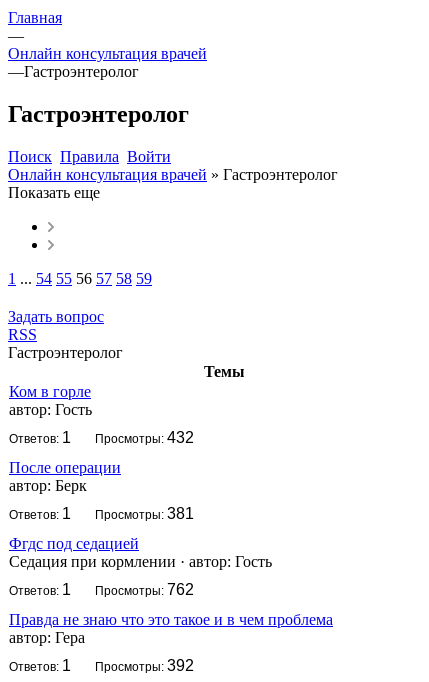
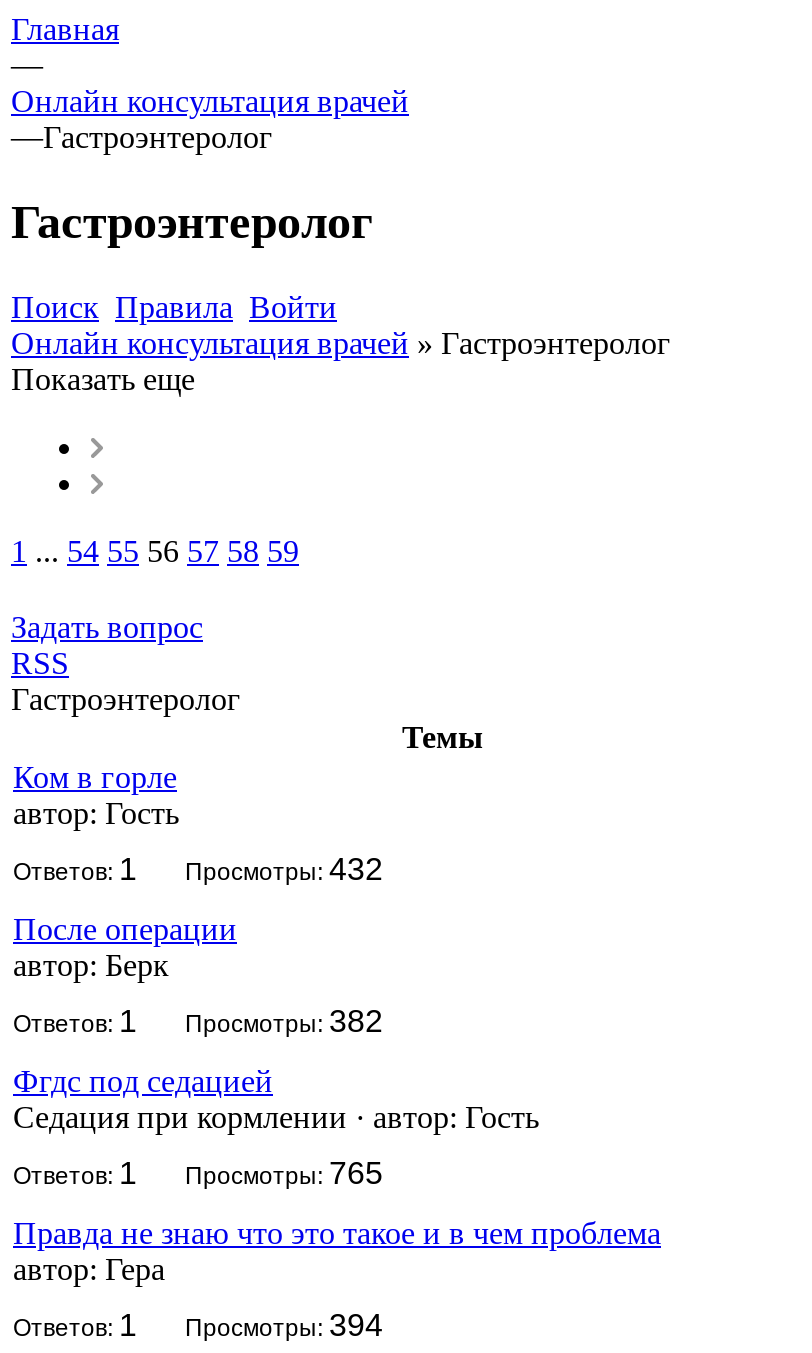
[9,505,194,522] Ответов: 1 Просмотры: 381 -> [13,1004,383,1038] Ответов: 1 Просмотры: 382
[9,581,194,598] Ответов: 1 Просмотры: 762 -> [13,1156,383,1190] Ответов: 1 Просмотры: 765
[9,657,194,674] Ответов: 1 Просмотры: 392 -> [13,1308,383,1342] Ответов: 1 Просмотры: 394

